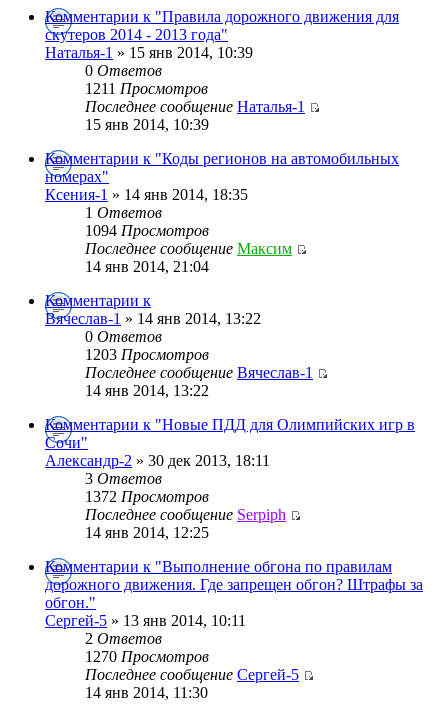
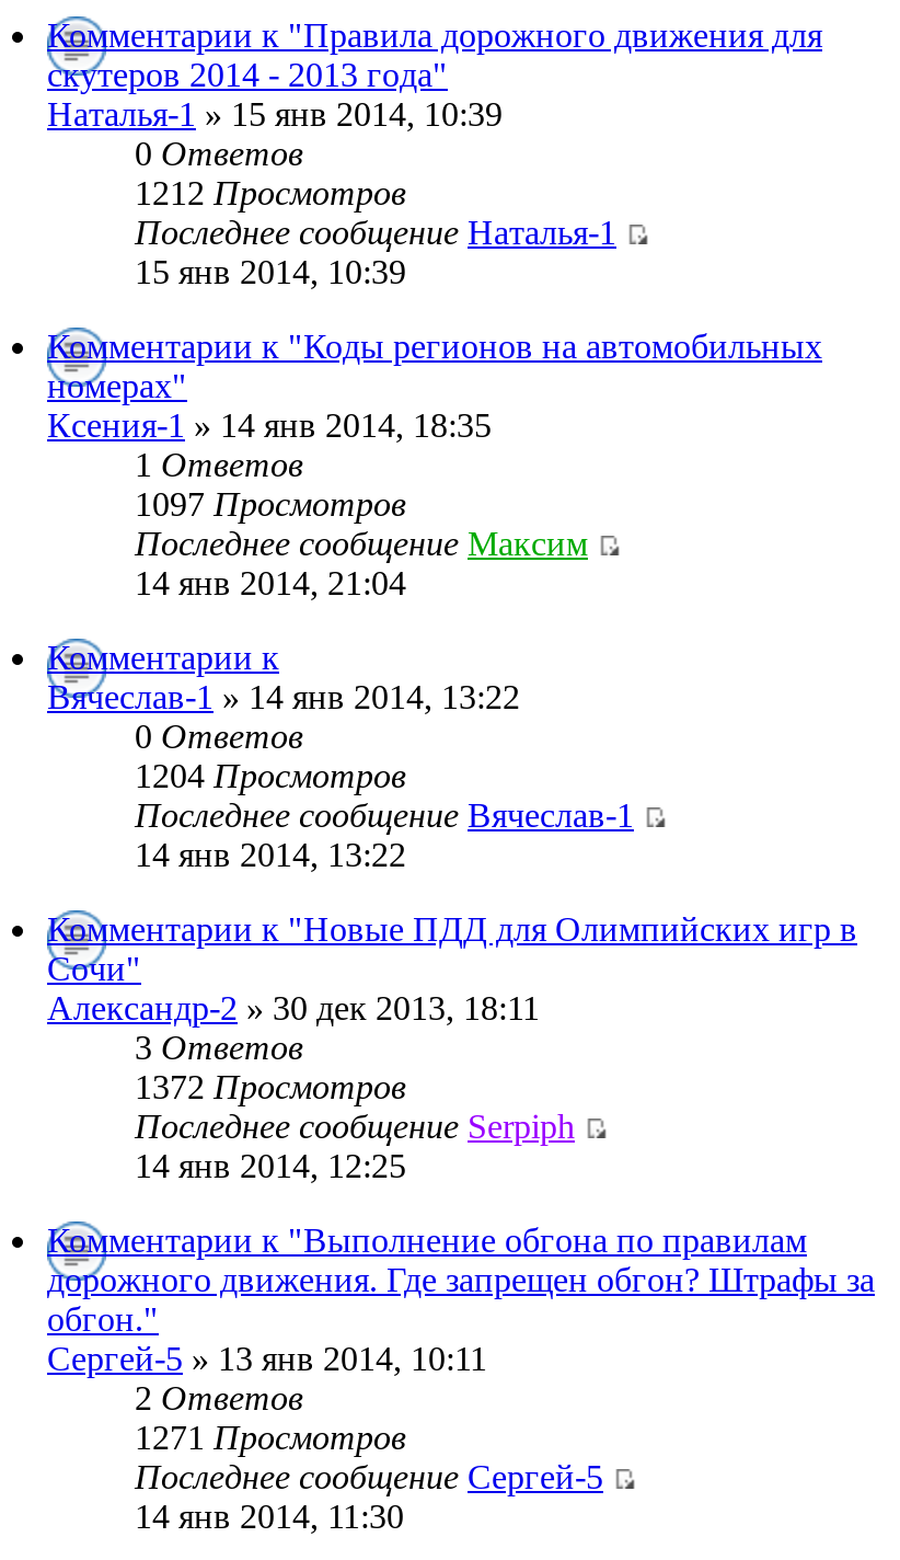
[85,80,208,97] 1211 Просмотров -> [135,175,406,212] 1212 Просмотров
[85,222,209,239] 1094 Просмотров -> [135,486,406,523] 1097 Просмотров
[85,346,209,363] 1203 Просмотров -> [135,757,406,795] 1204 Просмотров
[85,648,209,665] 1270 Просмотров -> [135,1419,406,1456] 1271 Просмотров

